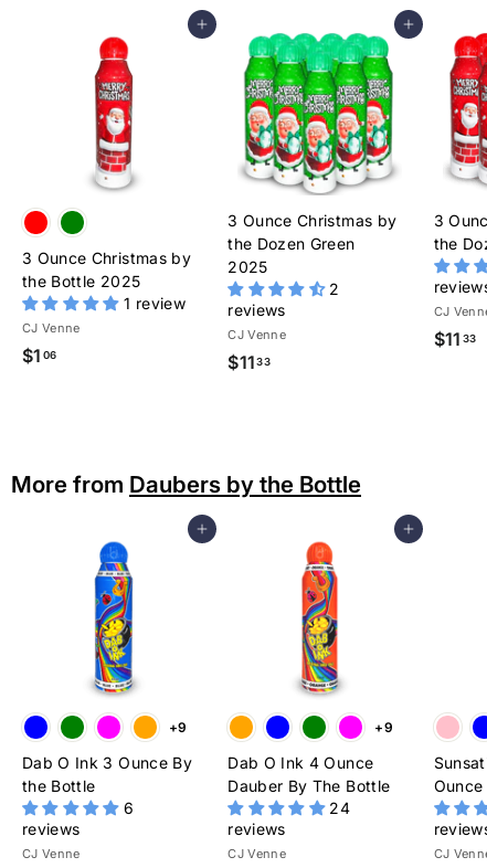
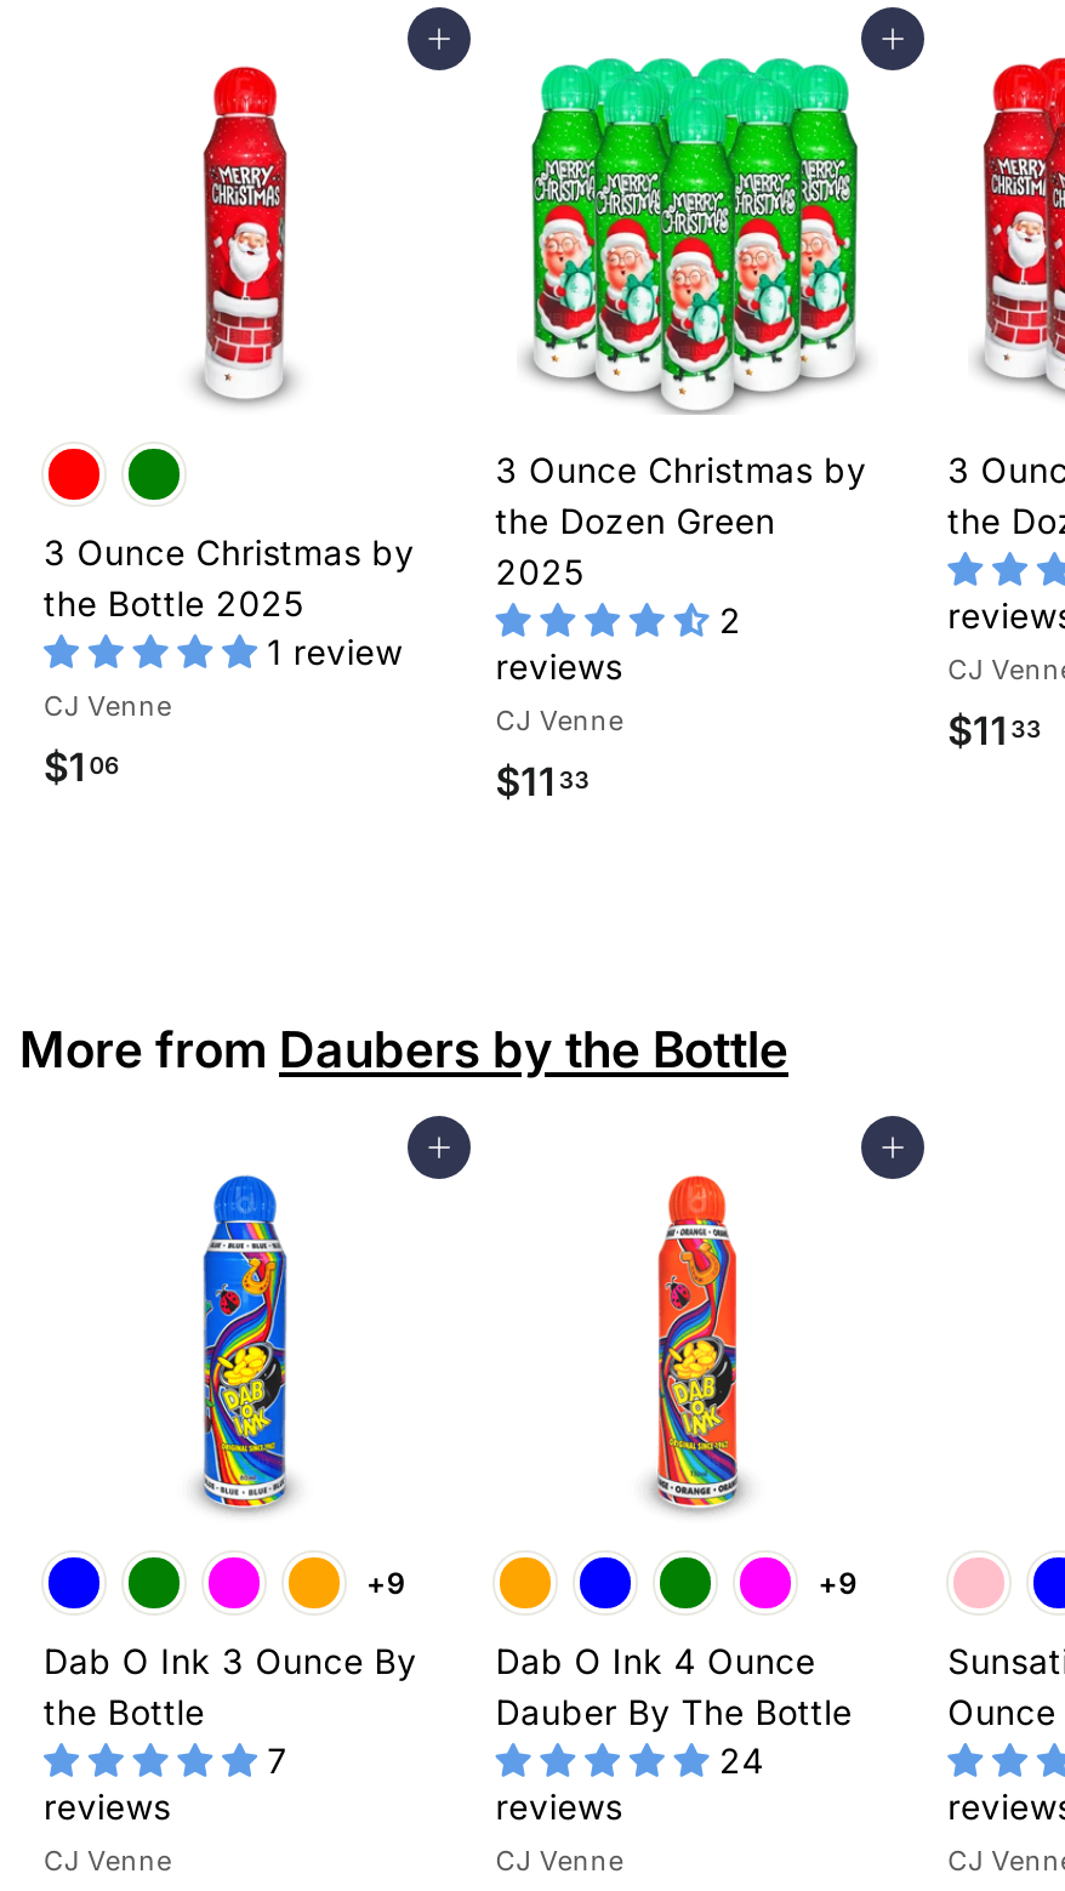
[124,799,134,818] 6 -> [267,1740,287,1781] 7

